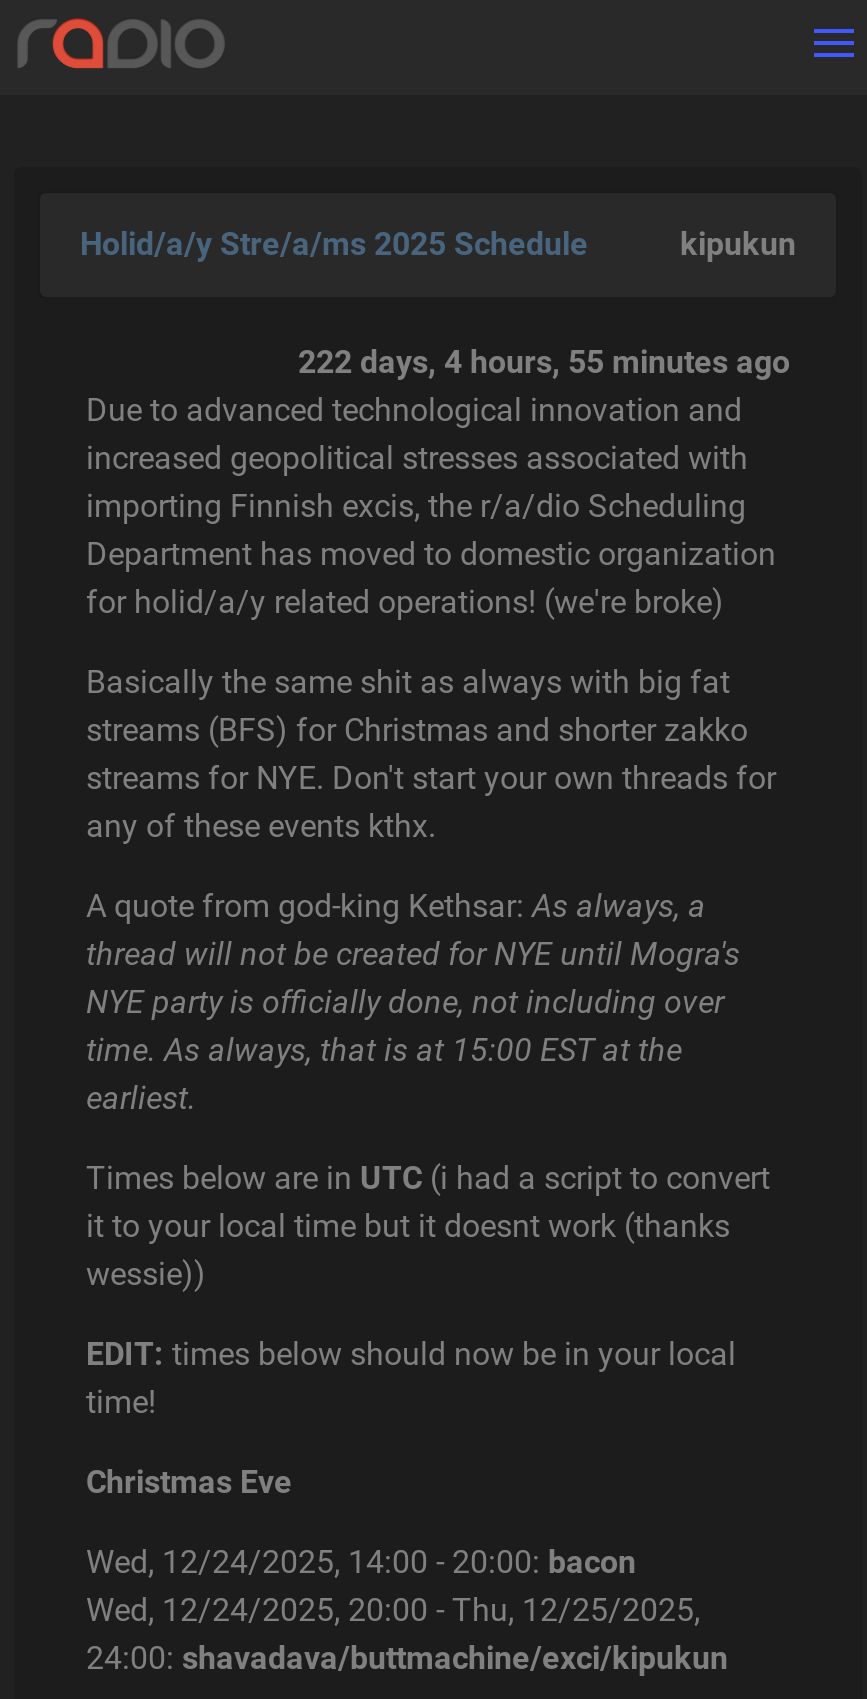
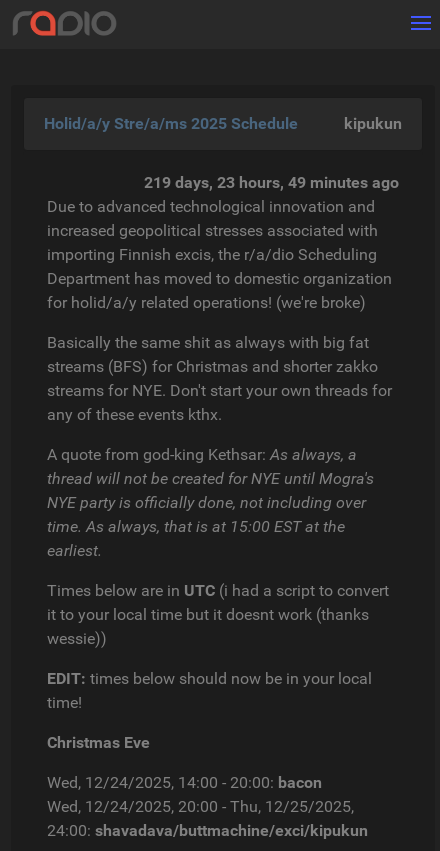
[298,343,728,381] 222 days, 4 hours, 55 minutes -> [144,173,368,192] 219 days, 23 hours, 49 minutes

